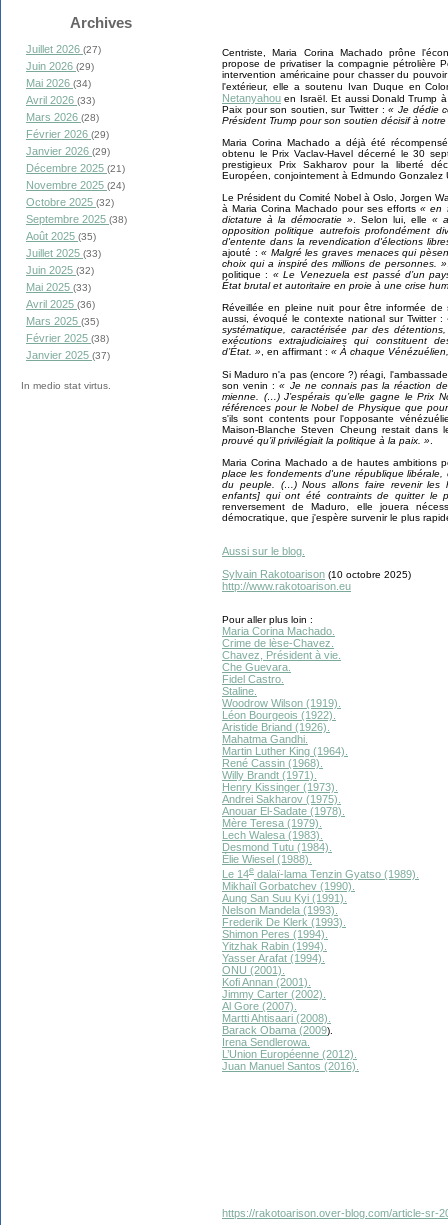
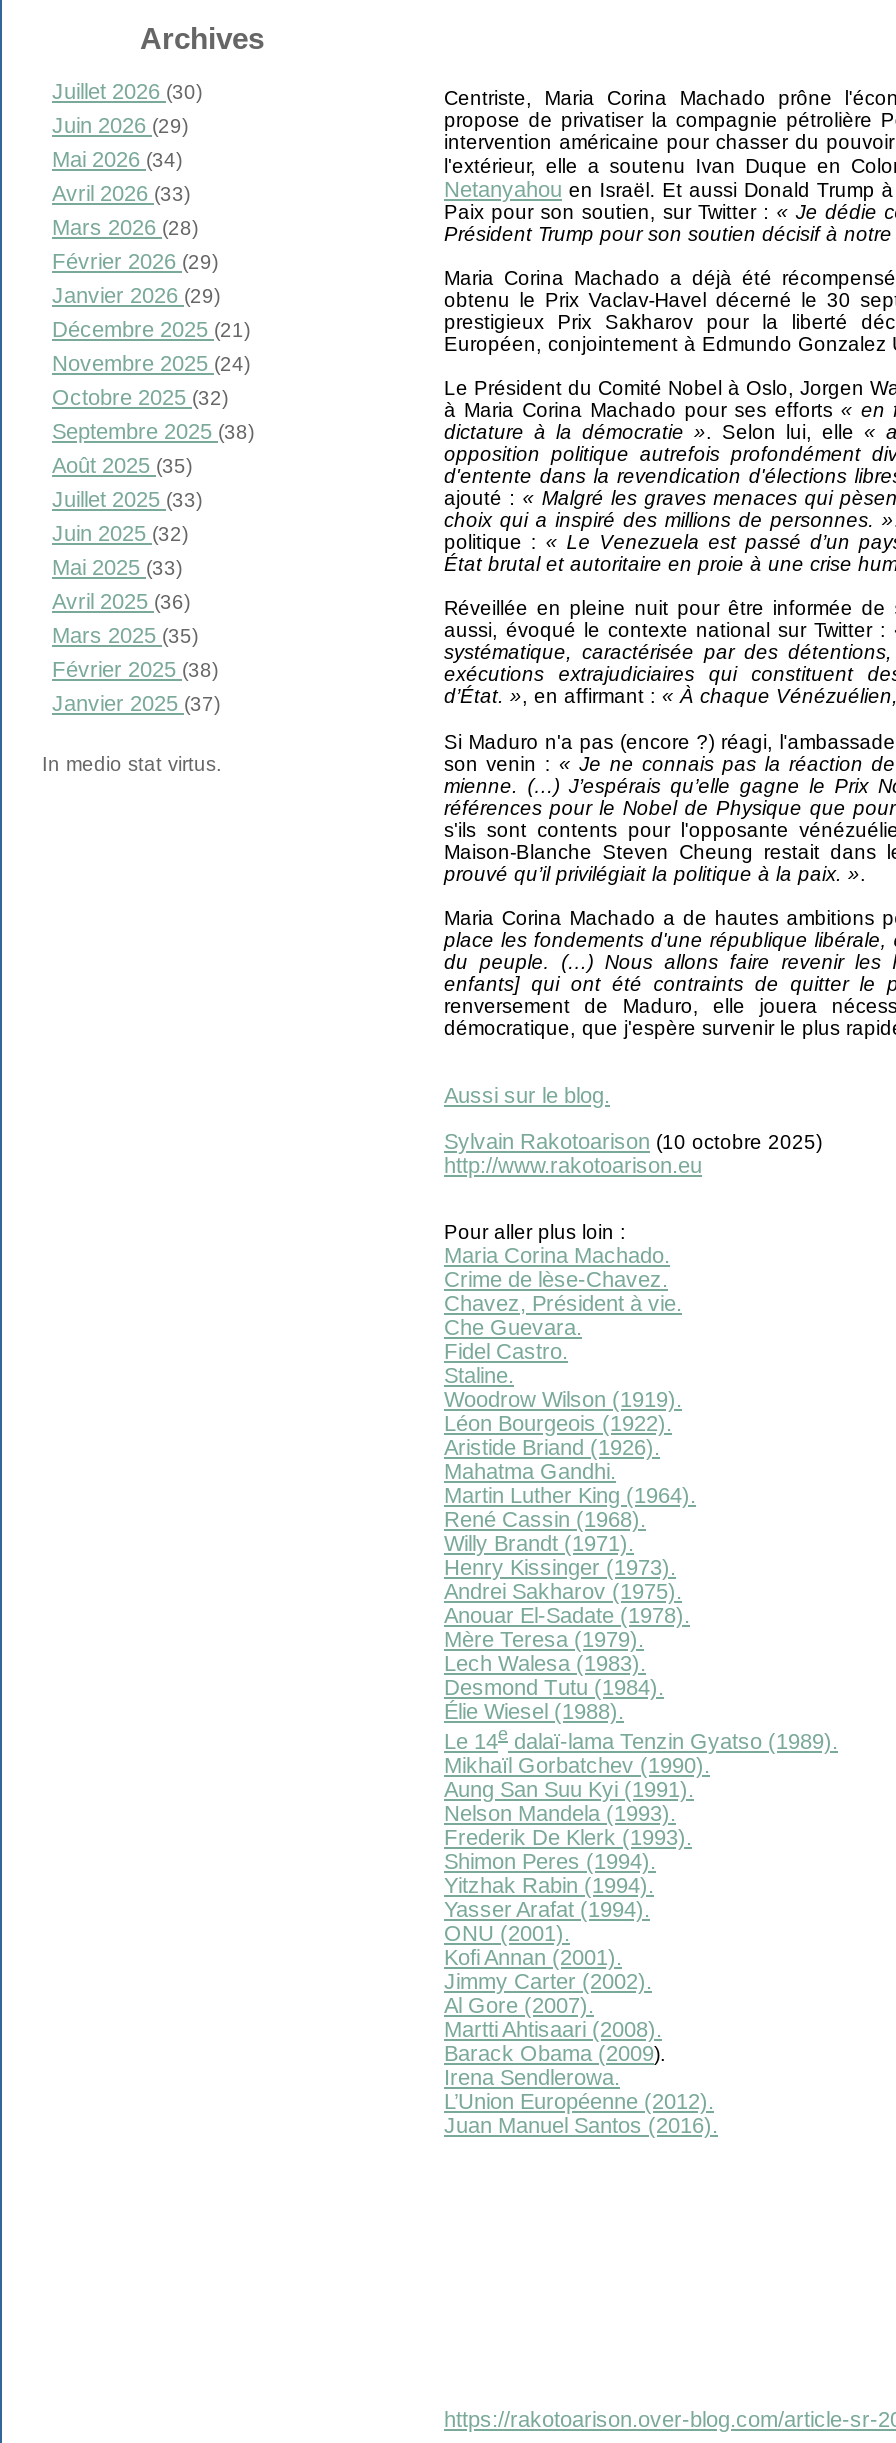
[26,43,101,55] Juillet 2026 (27) -> [52,79,202,103] Juillet 2026 (30)

